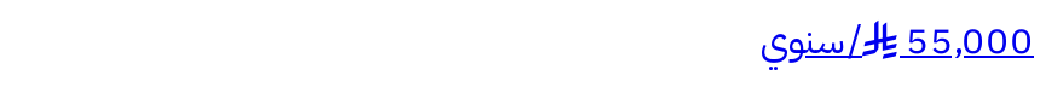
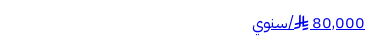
[906,13,1034,71] 55,000 -> [312,11,365,35] 80,000

